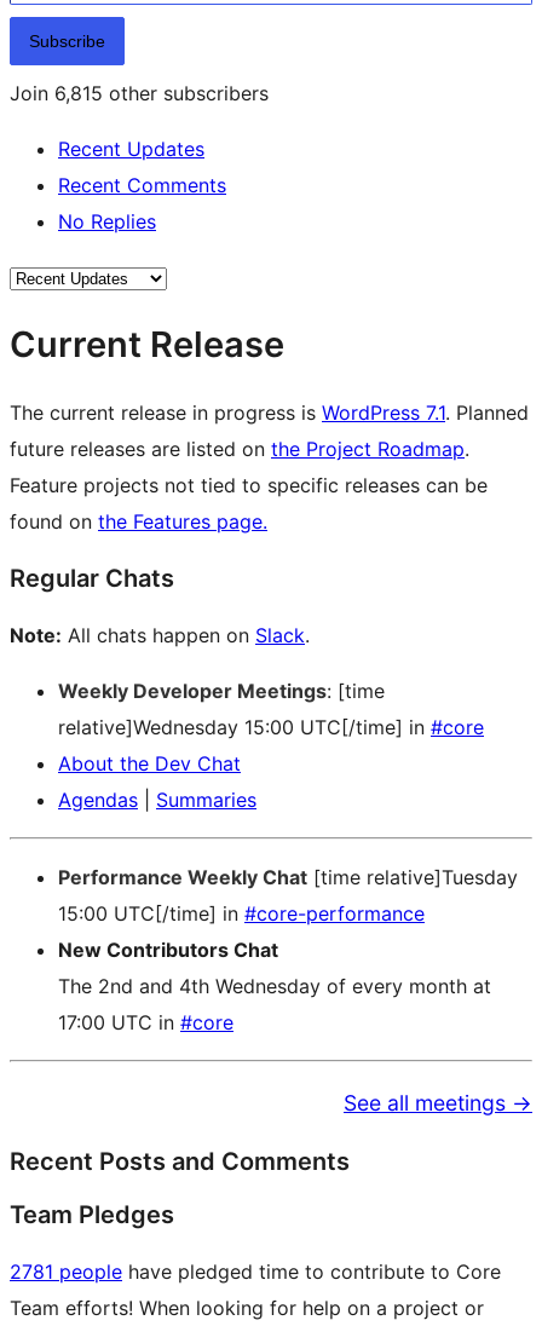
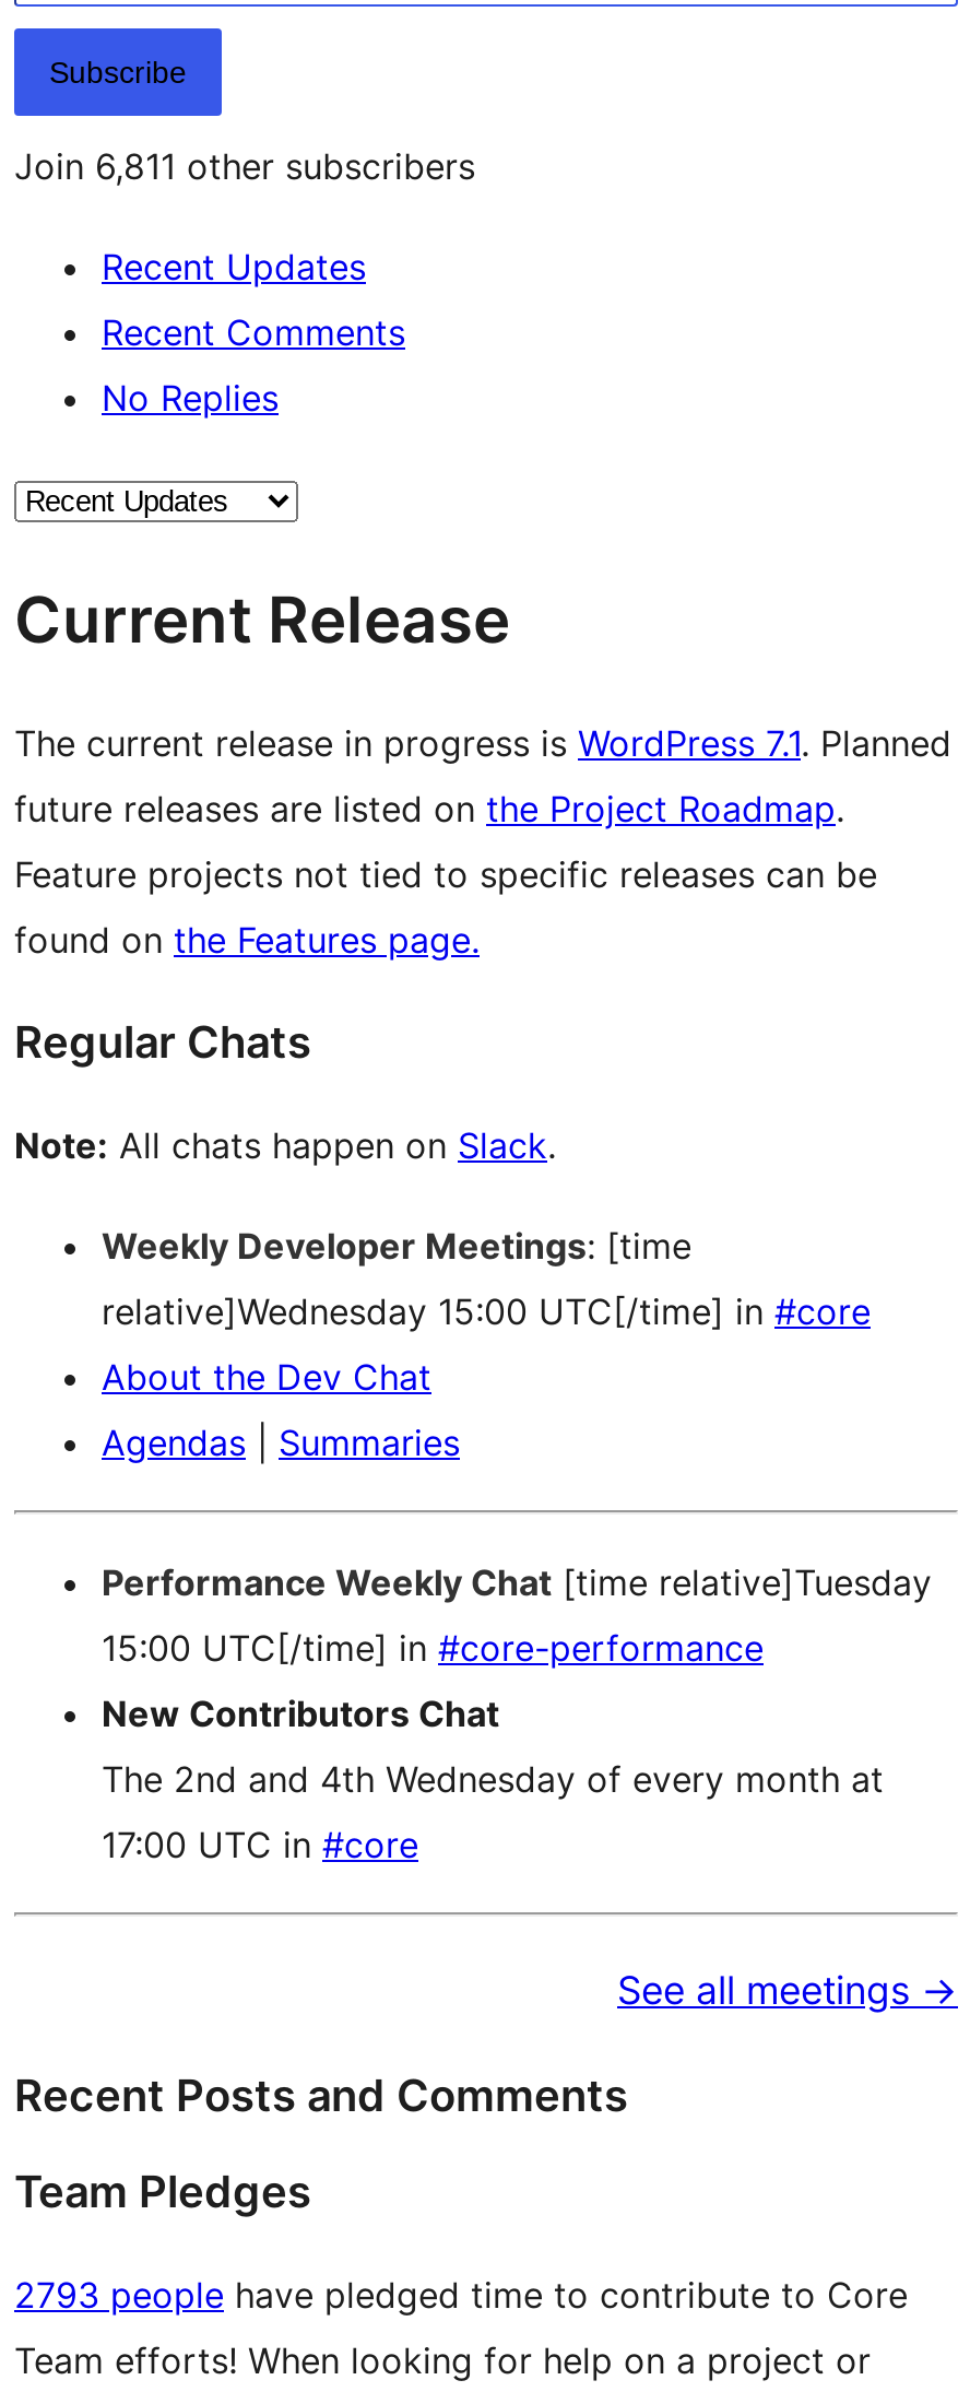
[10,81,269,105] Join 6,815 other subscribers -> [14,145,475,188] Join 6,811 other subscribers
[10,1259,501,1284] 2781 people have pledged time to contribute to Core -> [14,2273,908,2317] 2793 people have pledged time to contribute to Core

